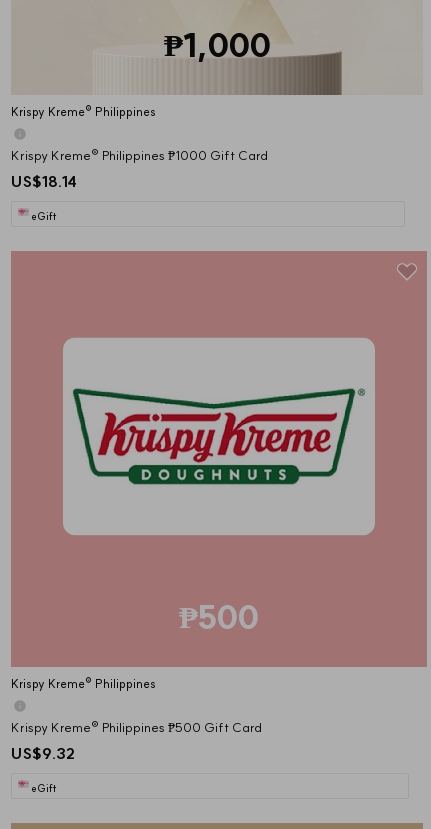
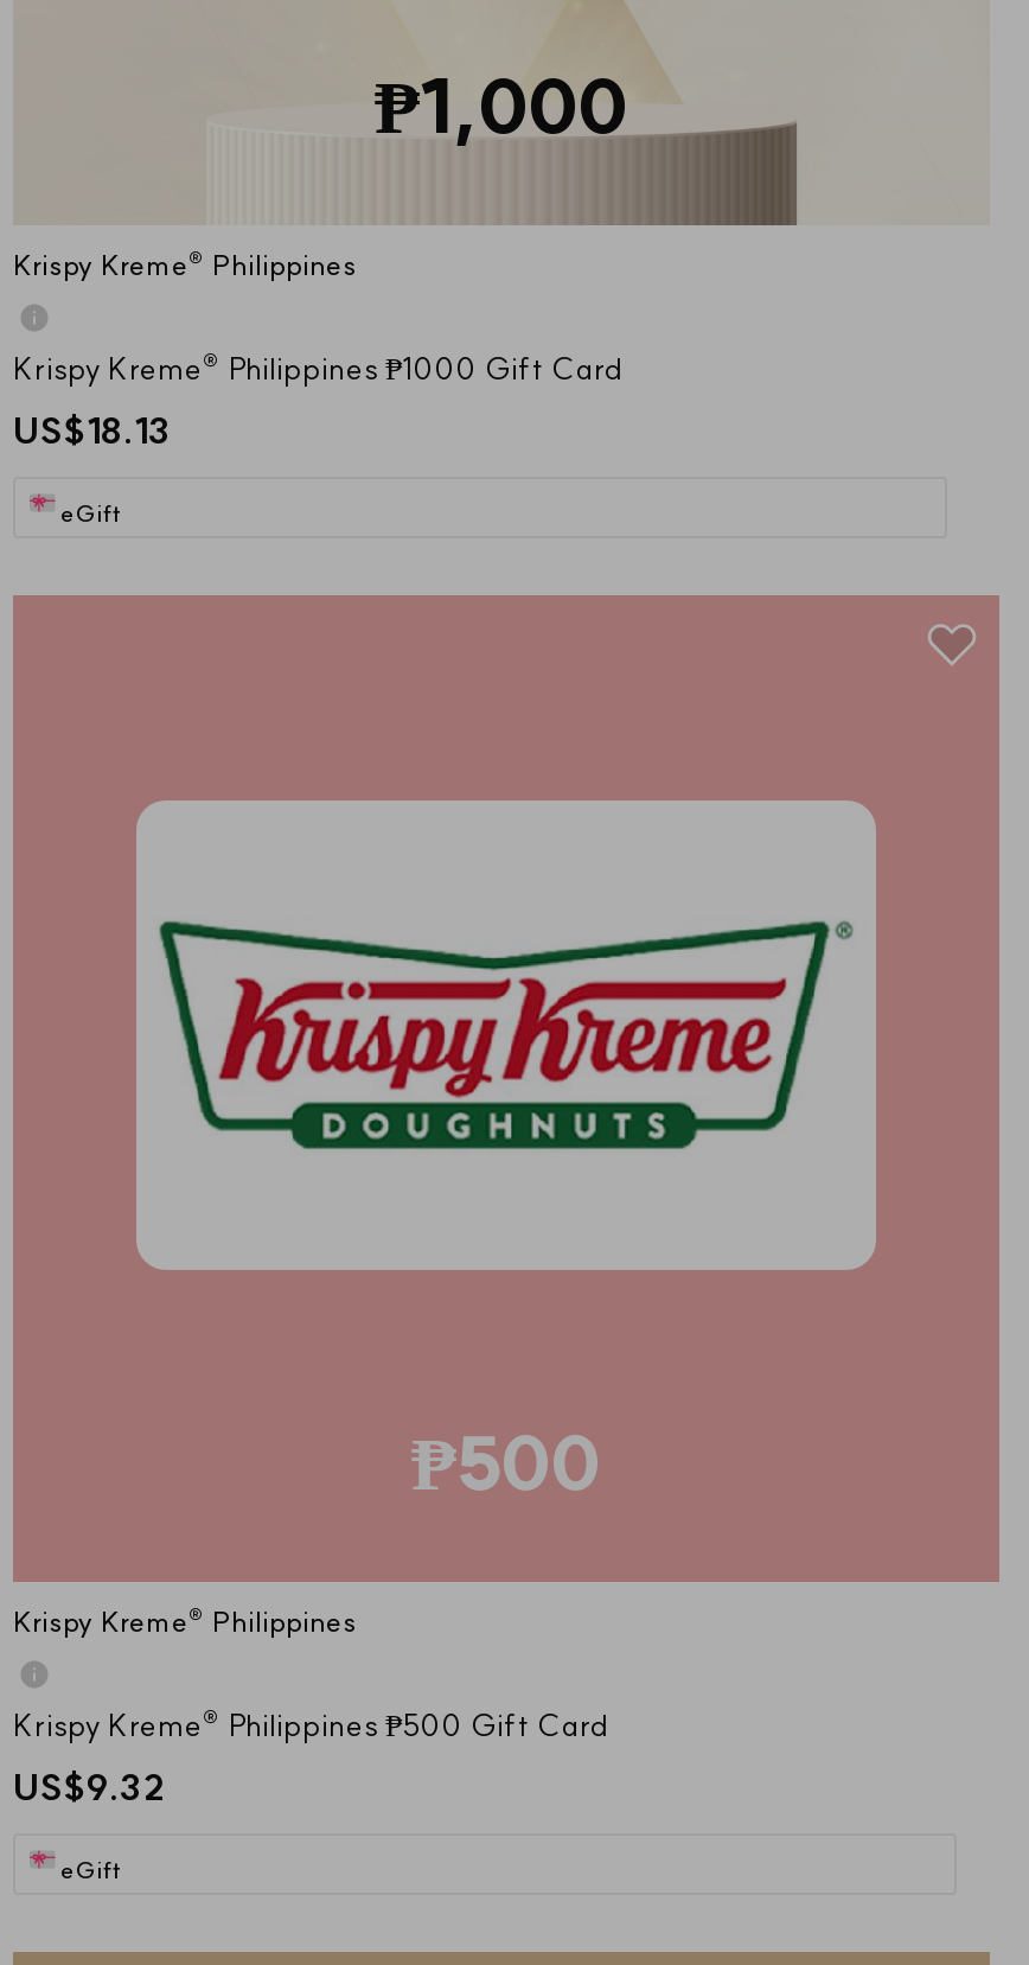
[11,172,77,191] US$18.14 -> [13,408,172,453] US$18.13

